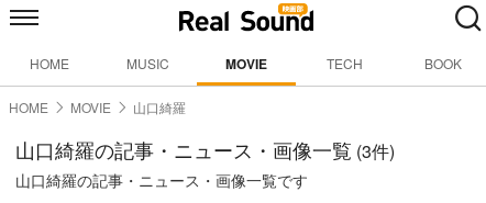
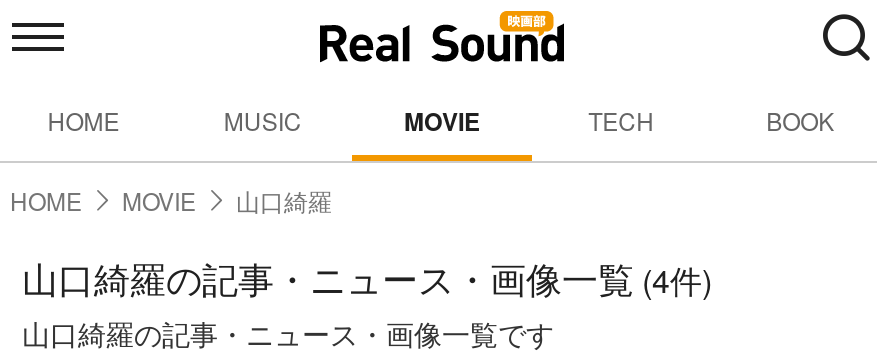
[15,135,395,163] 山口綺羅の記事・ニュース・画像一覧 (3件) -> [22,251,712,303] 山口綺羅の記事・ニュース・画像一覧 (4件)

